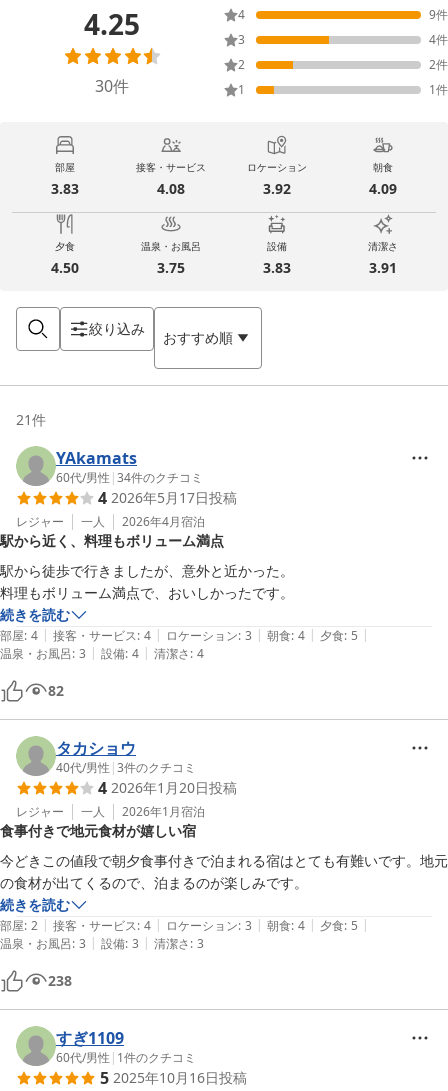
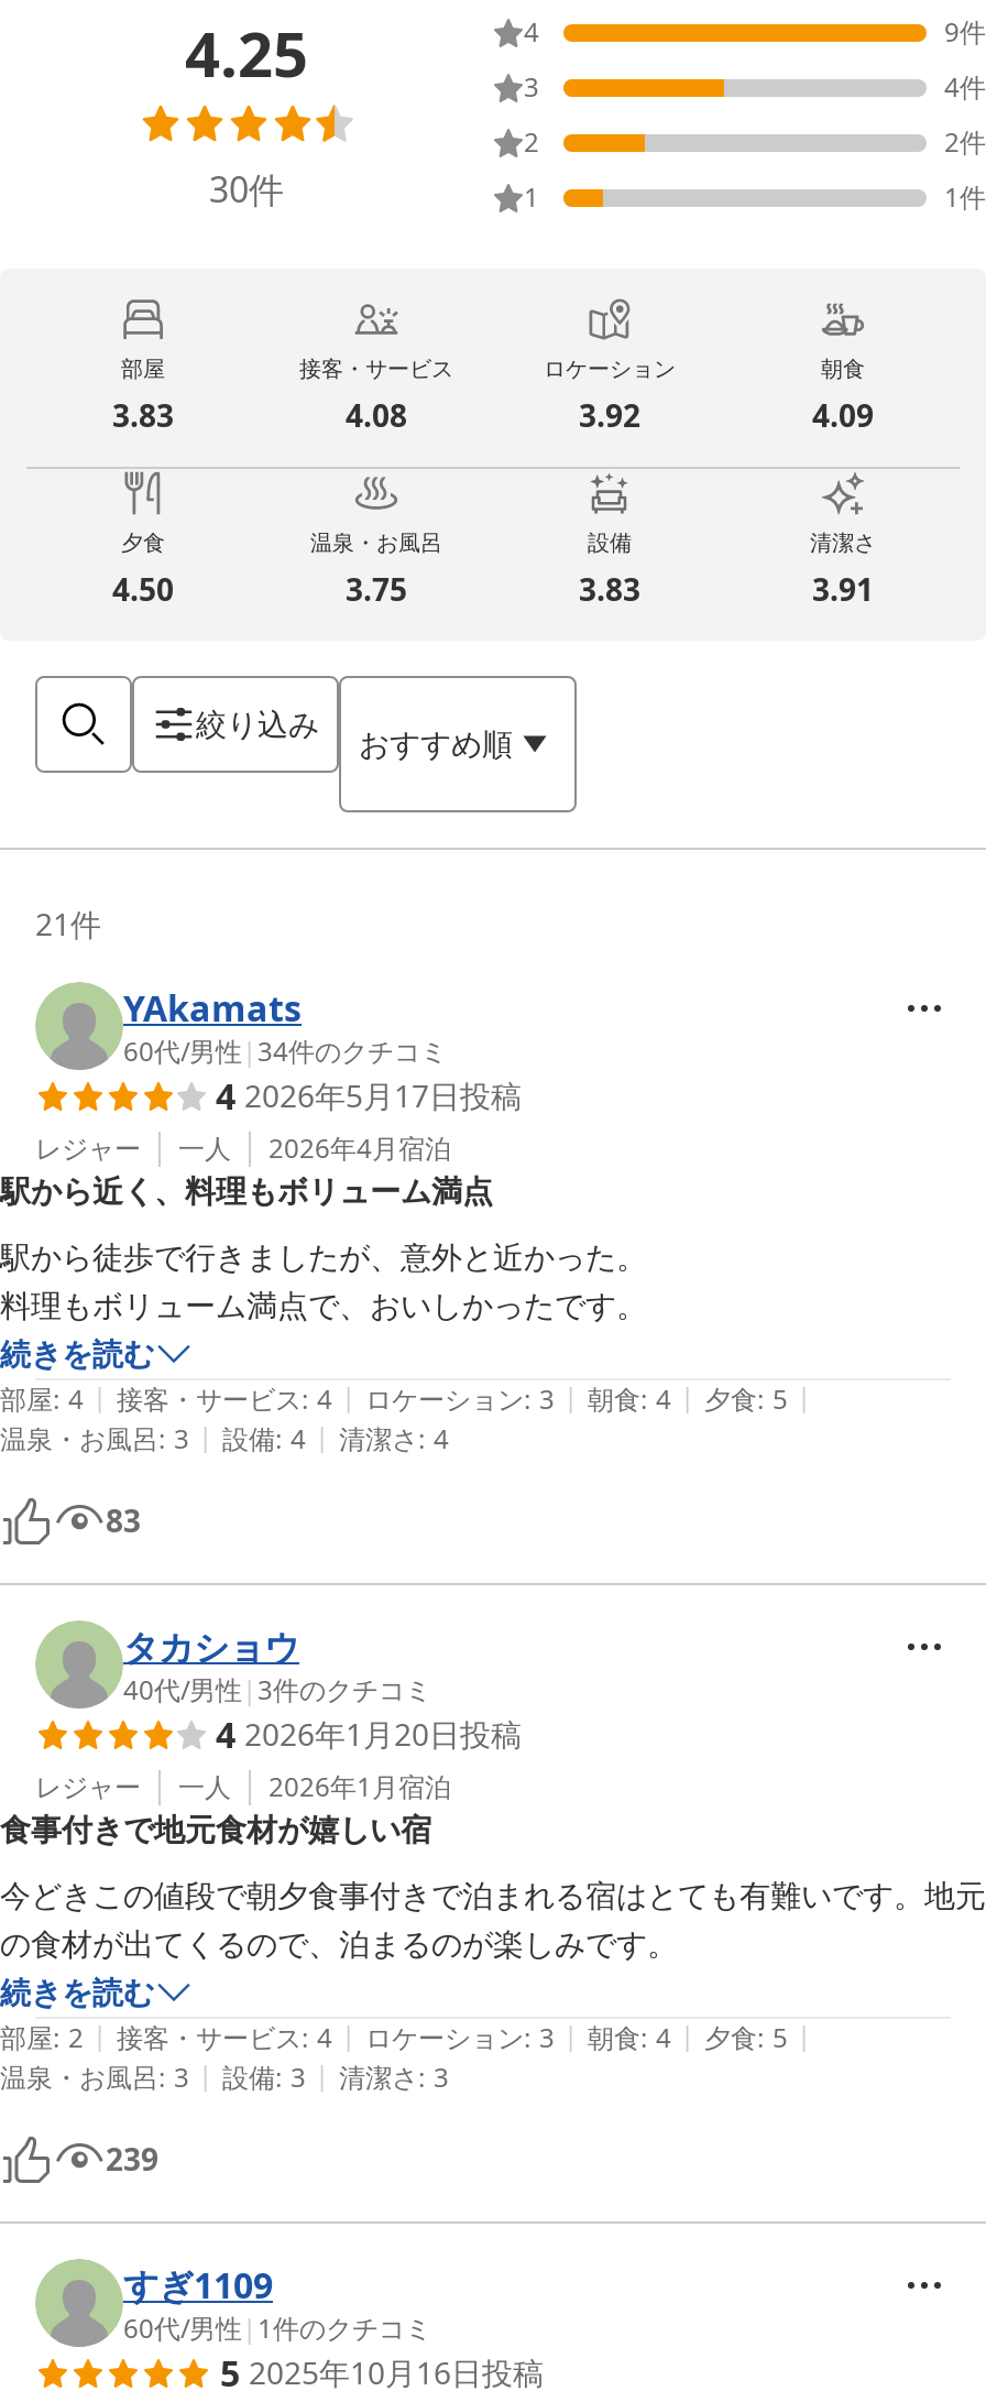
[48,681,64,700] 82 -> [106,1499,141,1541] 83
[48,971,72,990] 238 -> [106,2138,158,2180] 239

